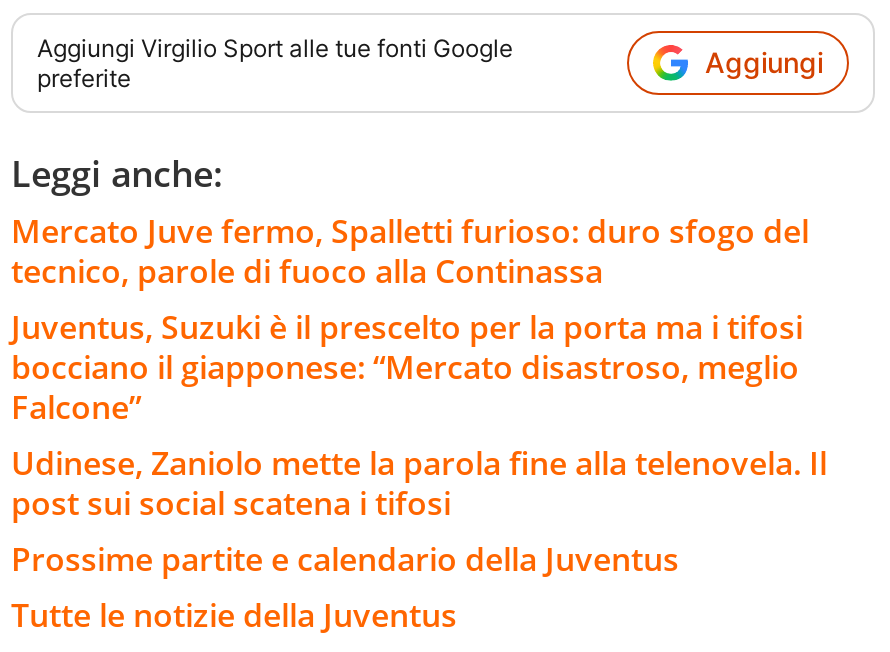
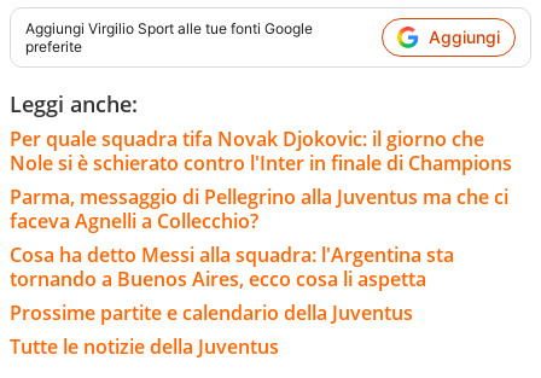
[11,209,827,525] Mercato Juve fermo, Spalletti furioso: duro sfogo del | tecnico, parole di fuoco alla Continassa | Juventus, Suzuki è il prescelto per la porta ma i tifosi | bocciano il giapponese: “Mercato disastroso, meglio | Falcone” | Udinese, Zaniolo mette la parola fine alla telenovela. Il | post sui social scatena i tifosi -> [10,126,512,292] Per quale squadra tifa Novak Djokovic: il giorno che | Nole si è schierato contro l'Inter in finale di Champions | Parma, messaggio di Pellegrino alla Juventus ma che ci | faceva Agnelli a Collecchio? | Cosa ha detto Messi alla squadra: l'Argentina sta | tornando a Buenos Aires, ecco cosa li aspetta

